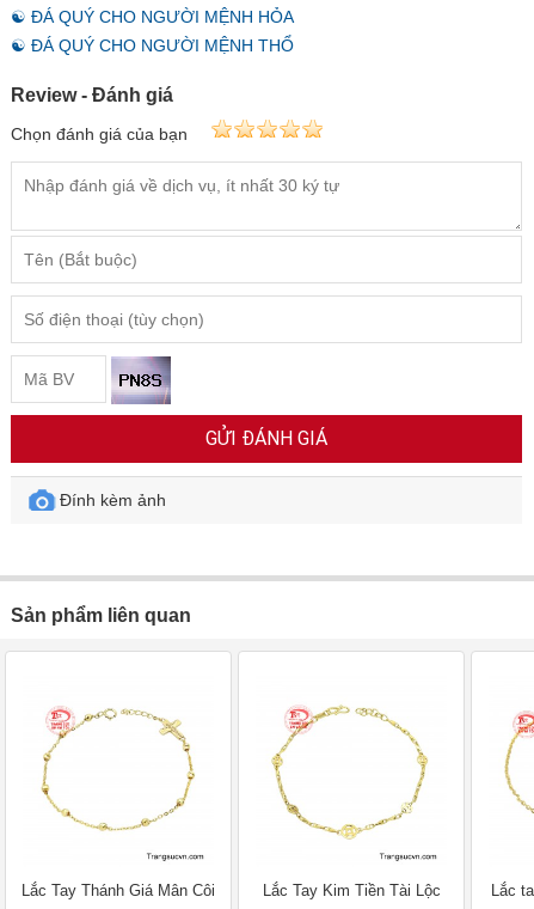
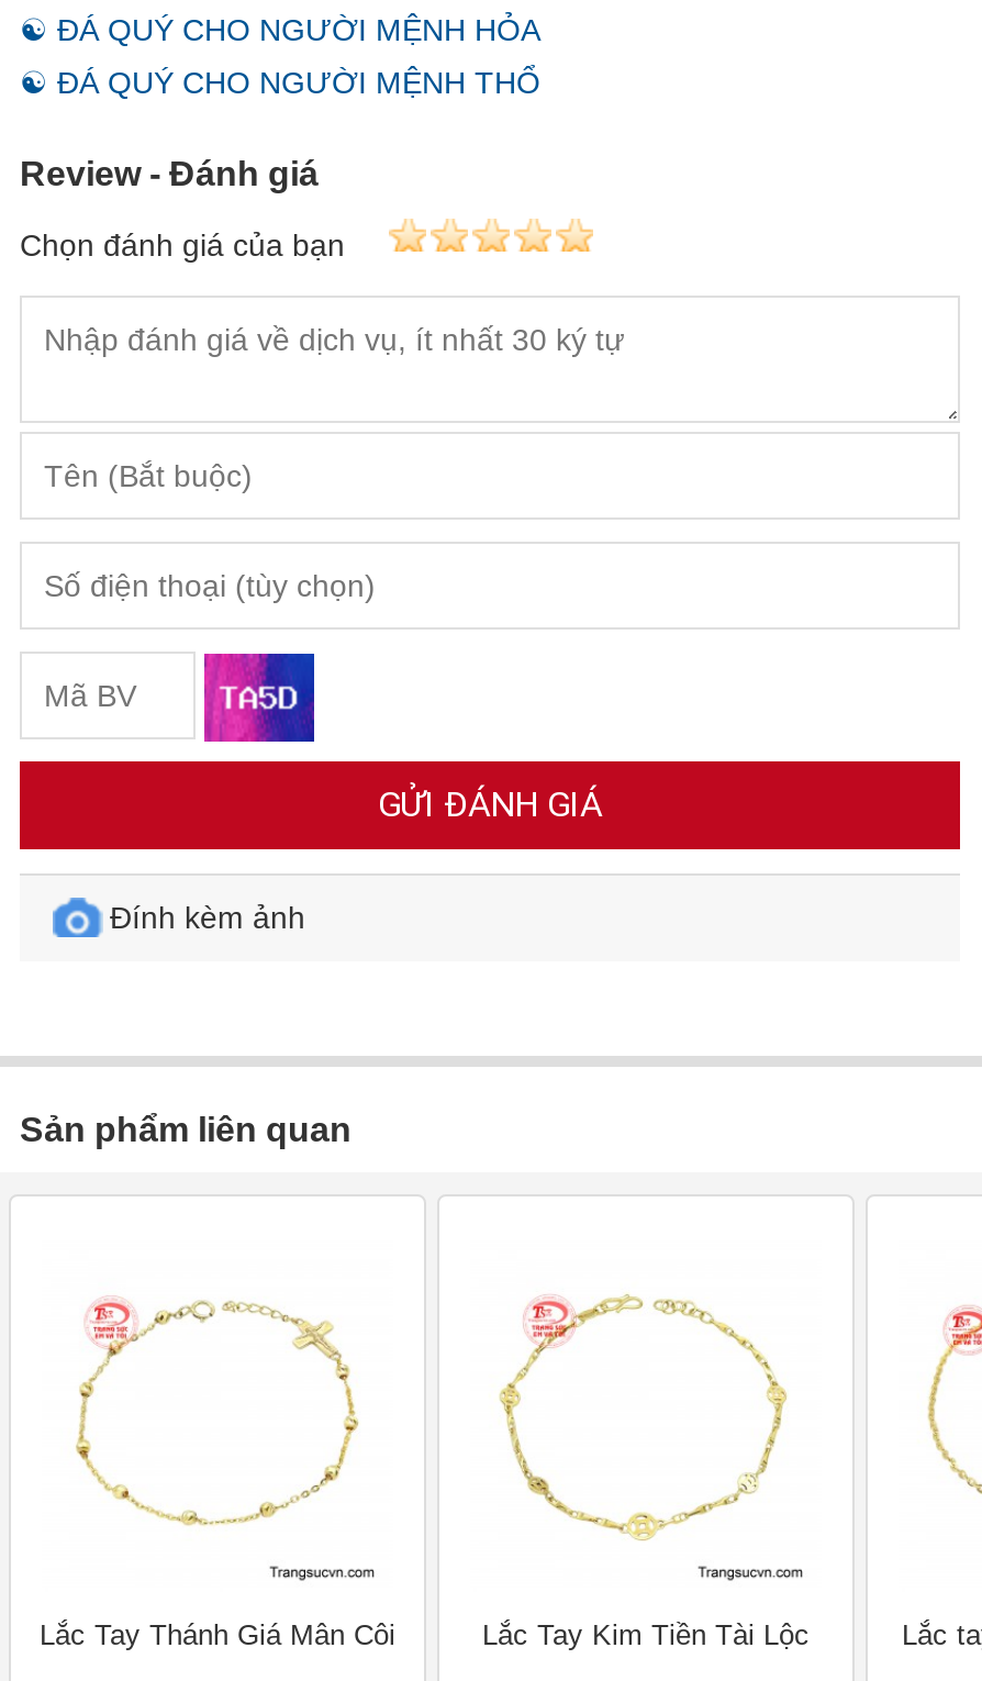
[111,356,171,405] [image] -> [202,652,316,744] [image]

